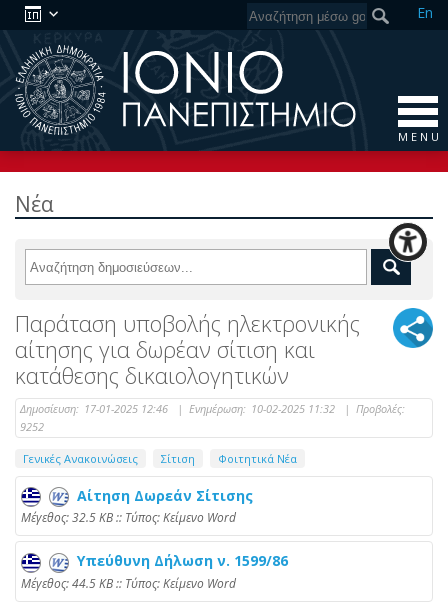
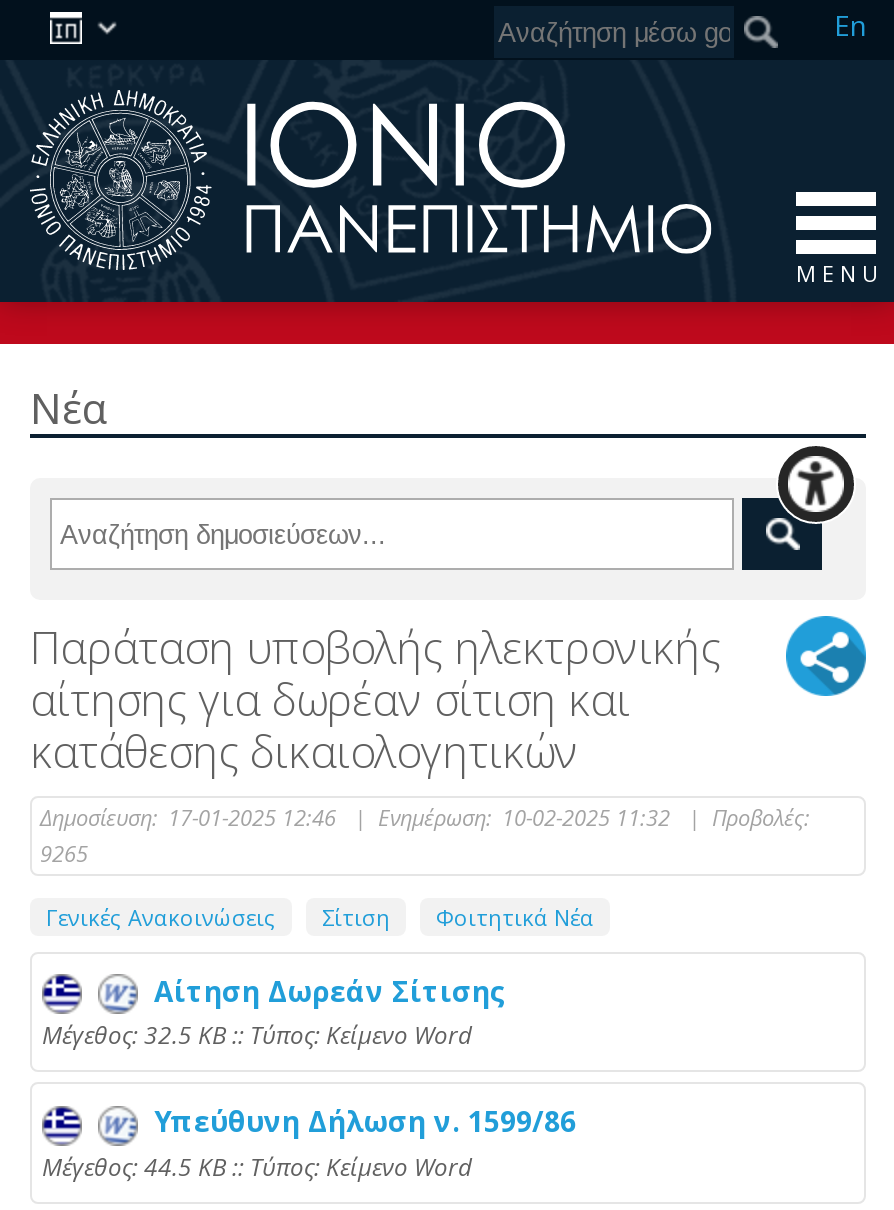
[20,419,44,434] 9252 -> [40,838,88,868] 9265

